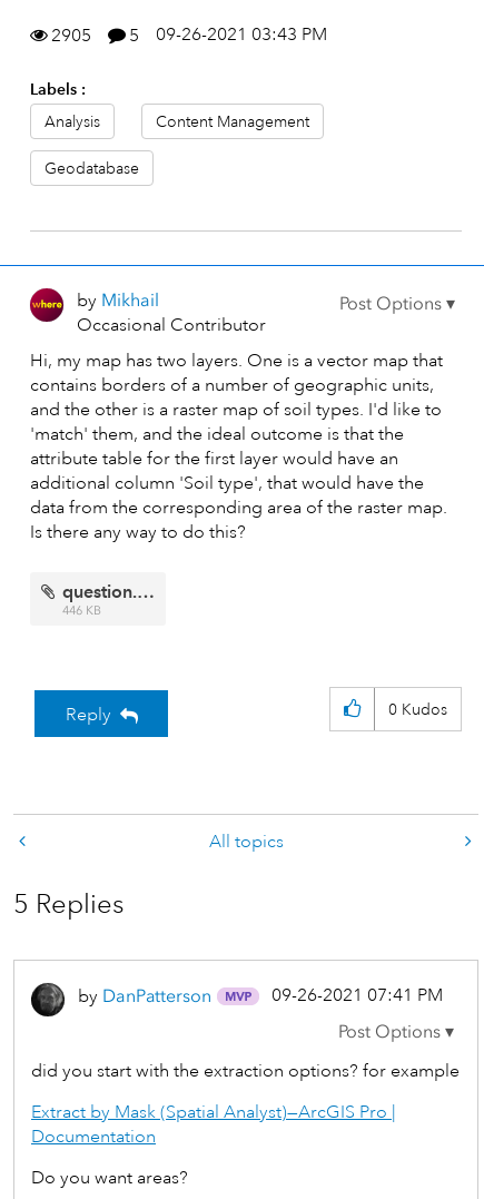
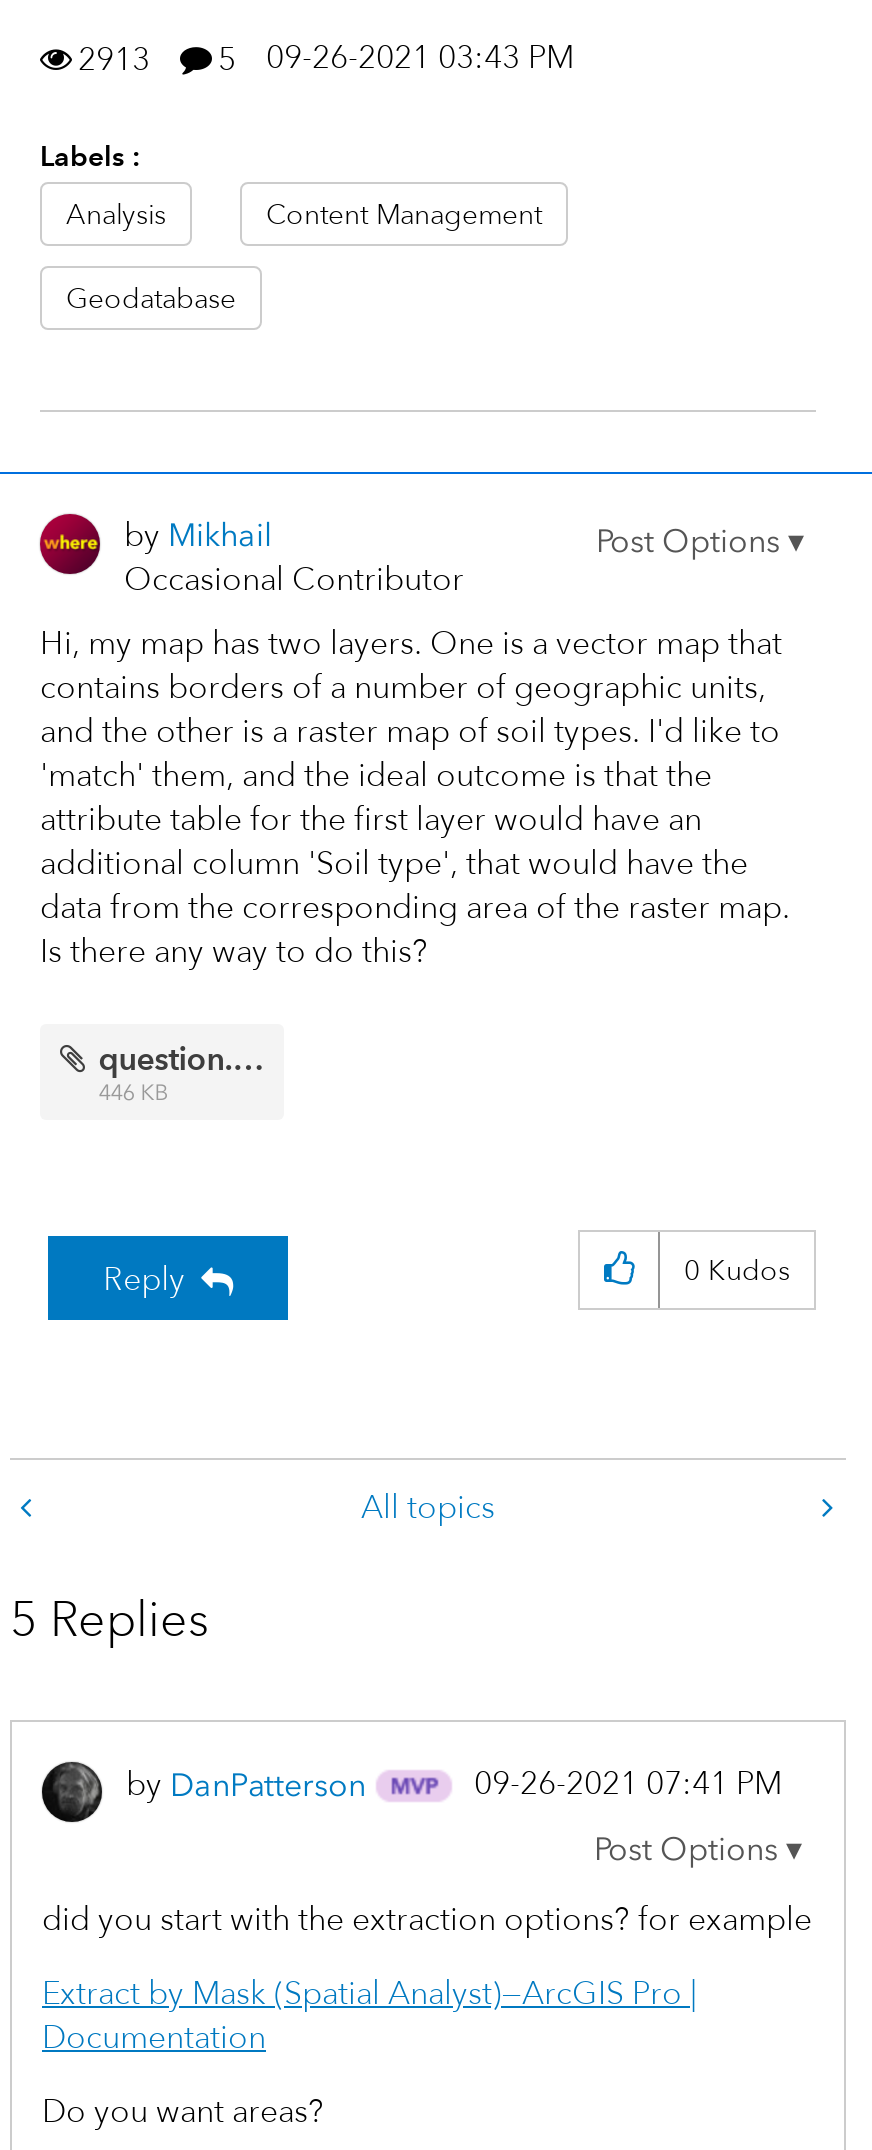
[51,23,327,47] 2905 5 09-26-2021 03:43 PM -> [78,38,574,80] 2913 5 09-26-2021 03:43 PM

